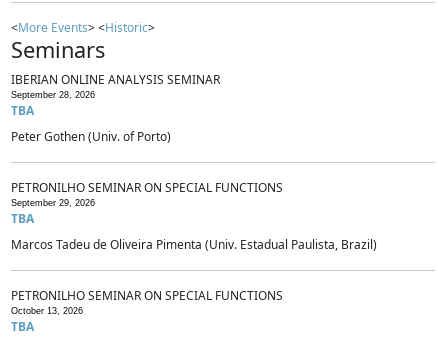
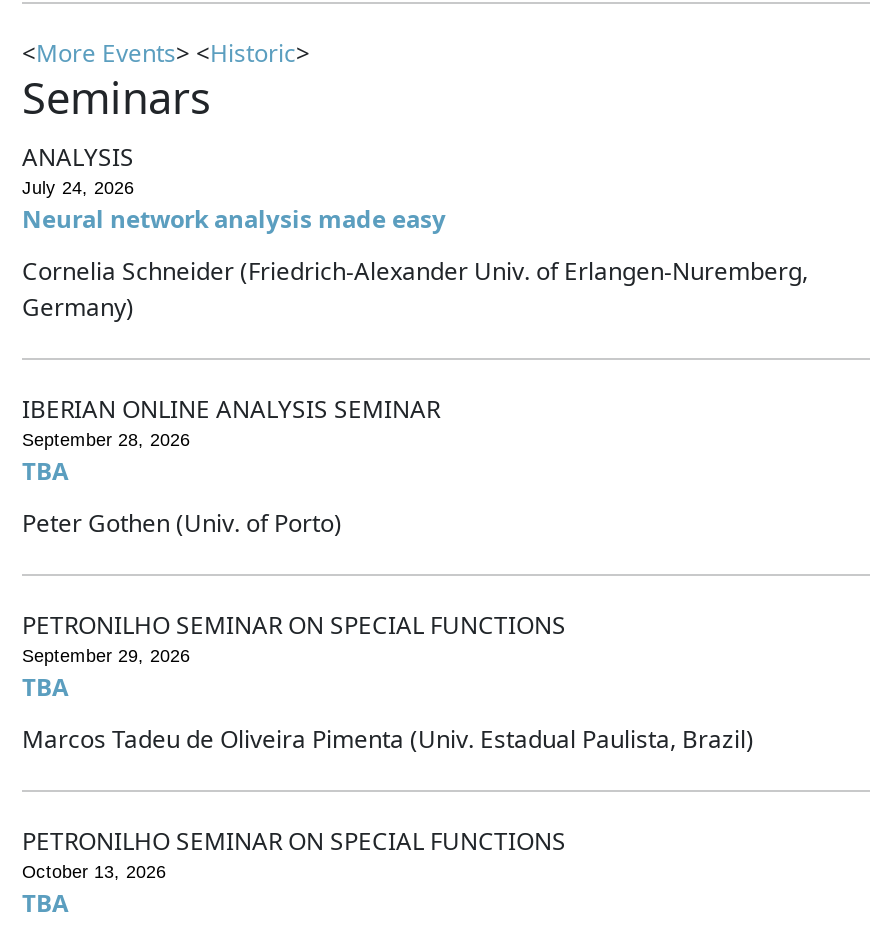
none -> [22,141,808,325] ANALYSIS | July 24, 2026 | Neural network analysis made easy | Cornelia Schneider (Friedrich-Alexander Univ. of Erlangen-Nuremberg, | Germany)

